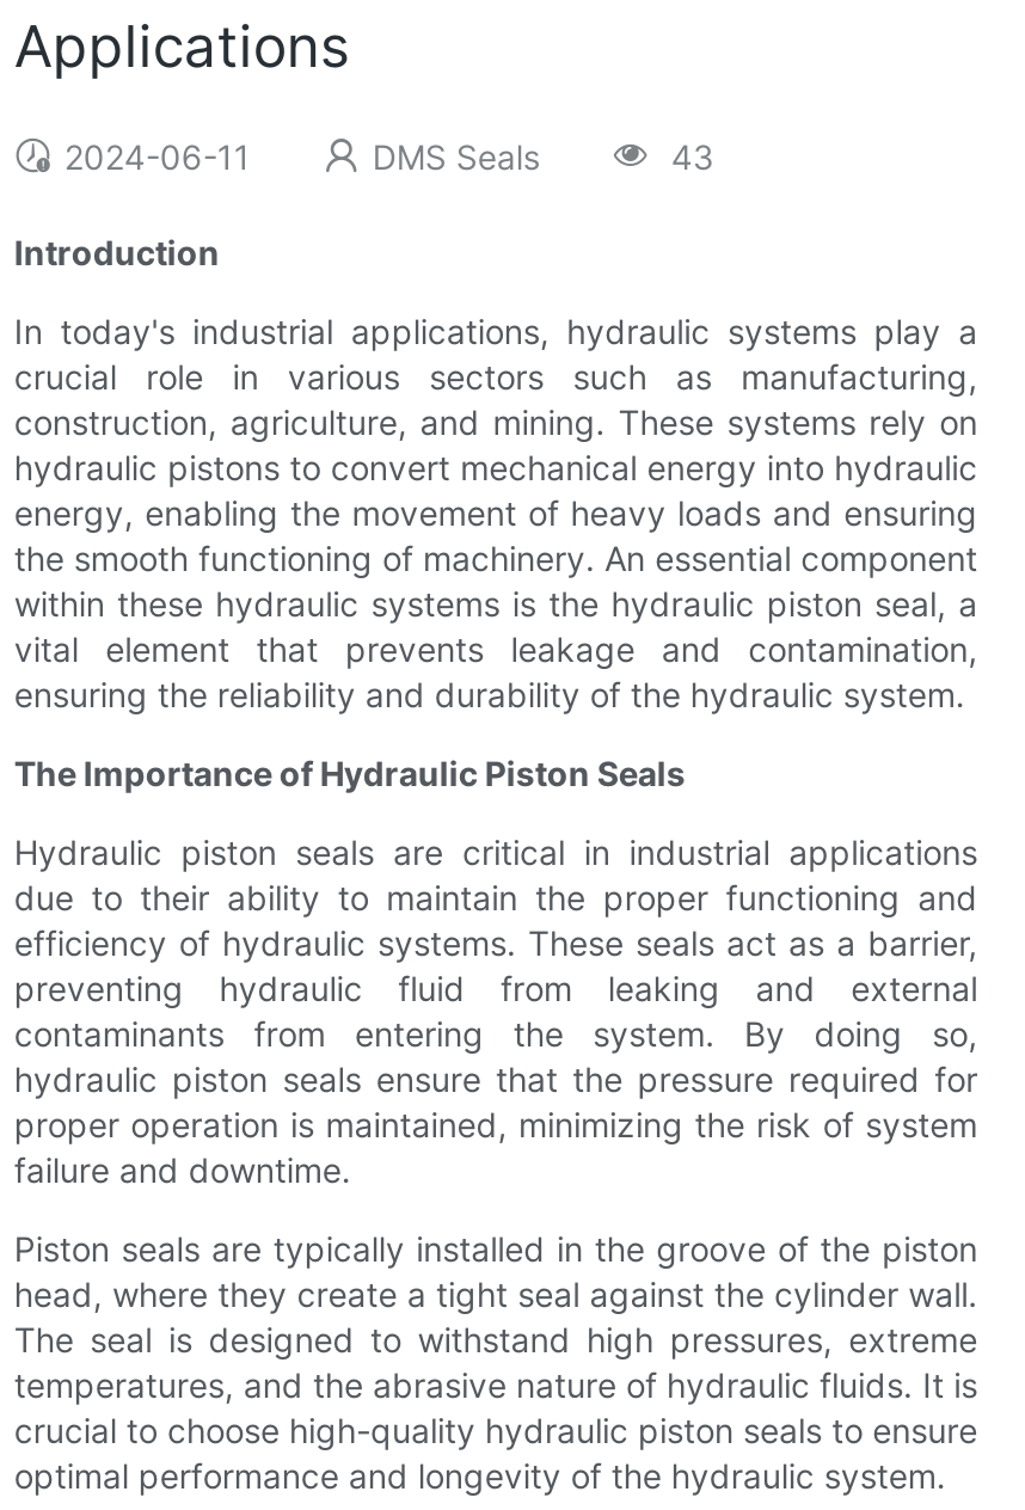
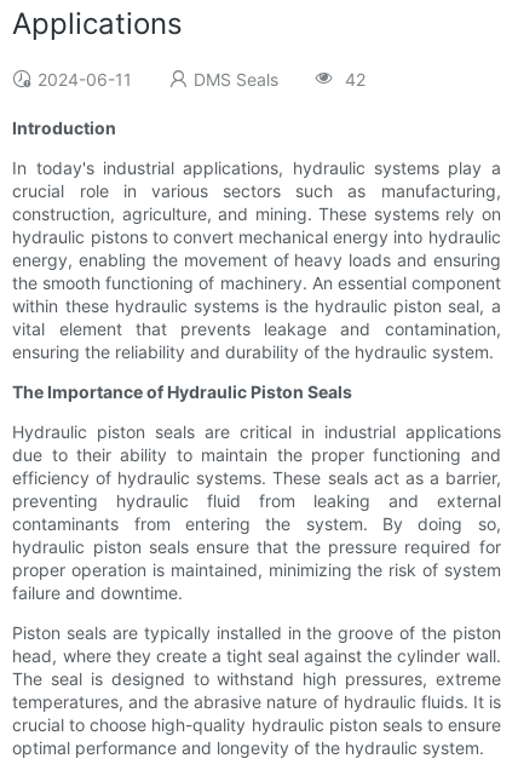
[671,137,714,178] 43 -> [345,69,366,90] 42

